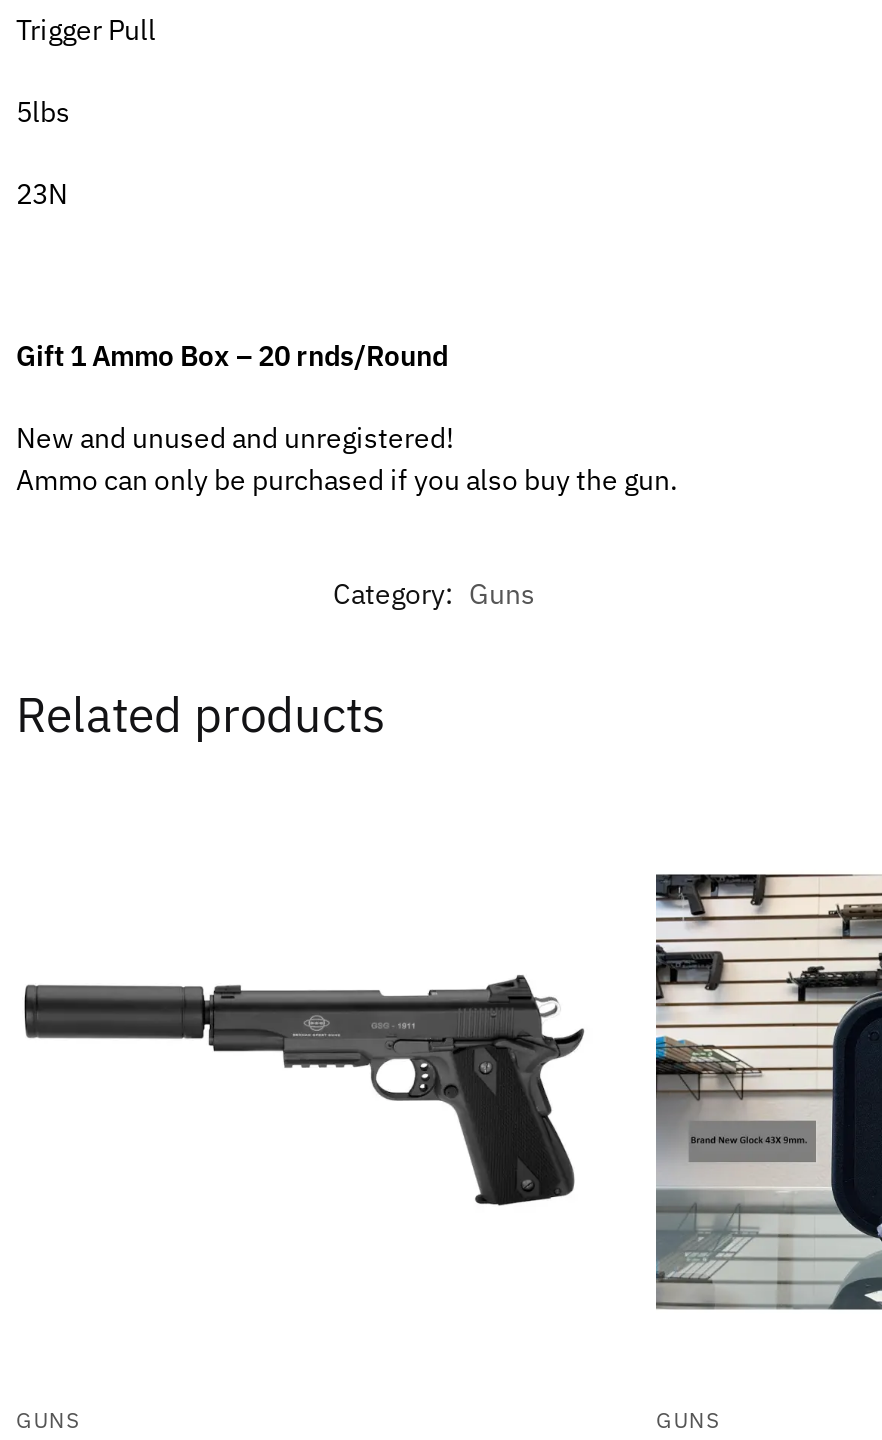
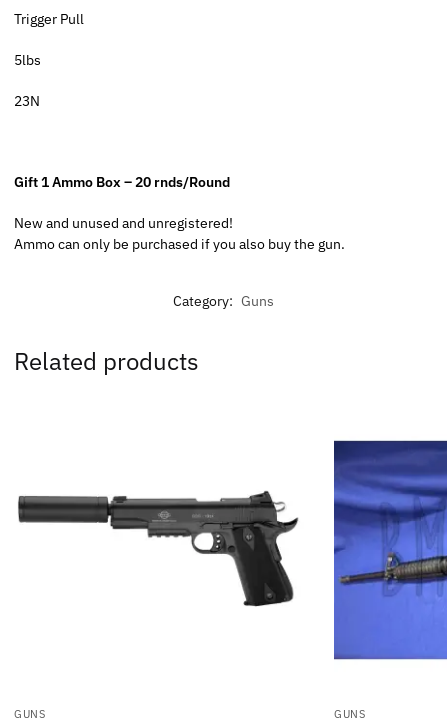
[654,872,876,1310] [image] -> [333,440,444,660] [image]

